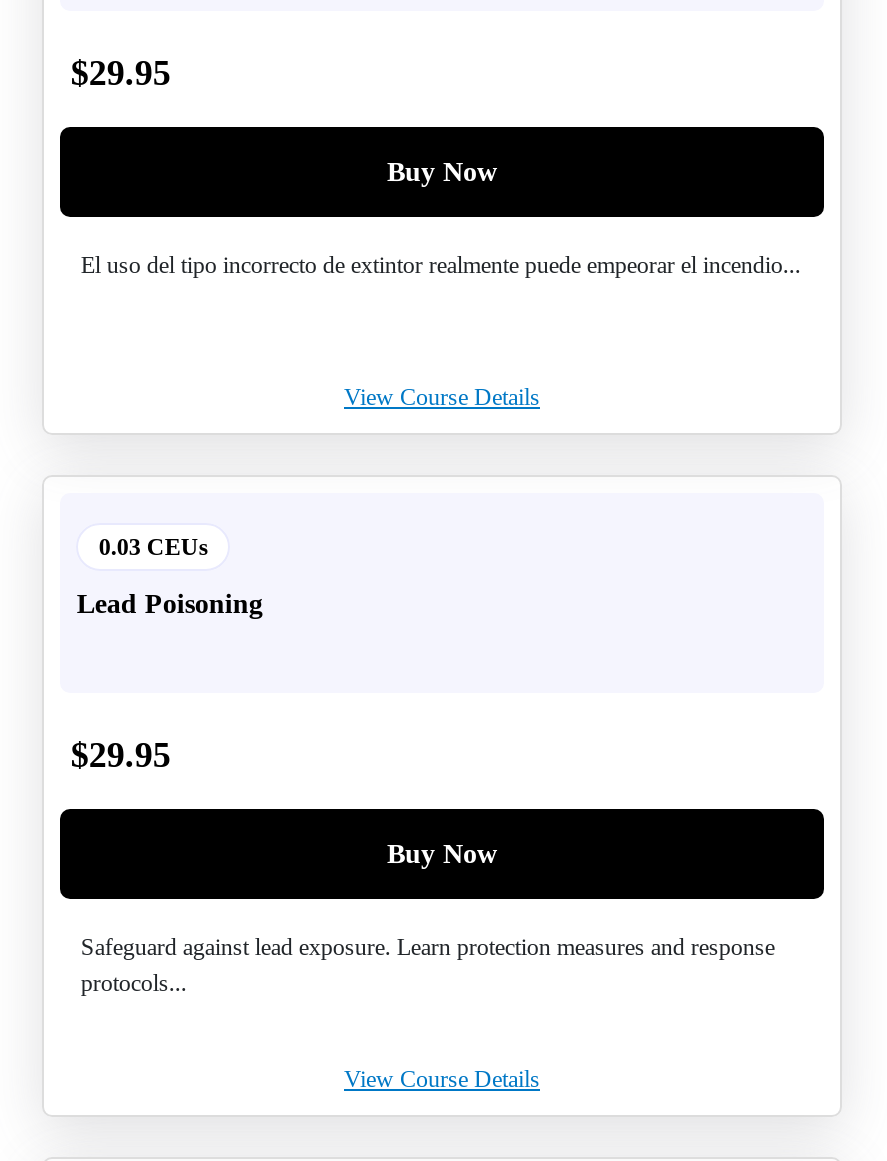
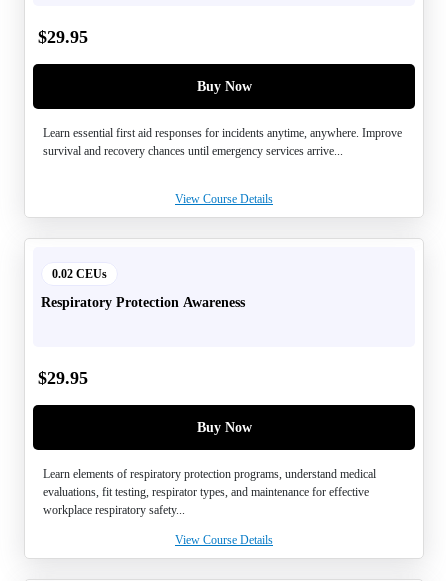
[81,251,801,279] El uso del tipo incorrecto de extintor realmente puede empeorar el incendio... -> [43,126,402,158] Learn essential first aid responses for incidents anytime, anywhere. Improve | survival and recovery chances until emergency services arrive...
[99,533,209,561] 0.03 CEUs -> [52,267,107,281] 0.02 CEUs
[77,589,263,619] Lead Poisoning -> [41,295,245,310] Respiratory Protection Awareness
[81,933,775,997] Safeguard against lead exposure. Learn protection measures and response | protocols... -> [43,467,376,517] Learn elements of respiratory protection programs, understand medical | evaluations, fit testing, respirator types, and maintenance for effective | workplace respiratory safety...

